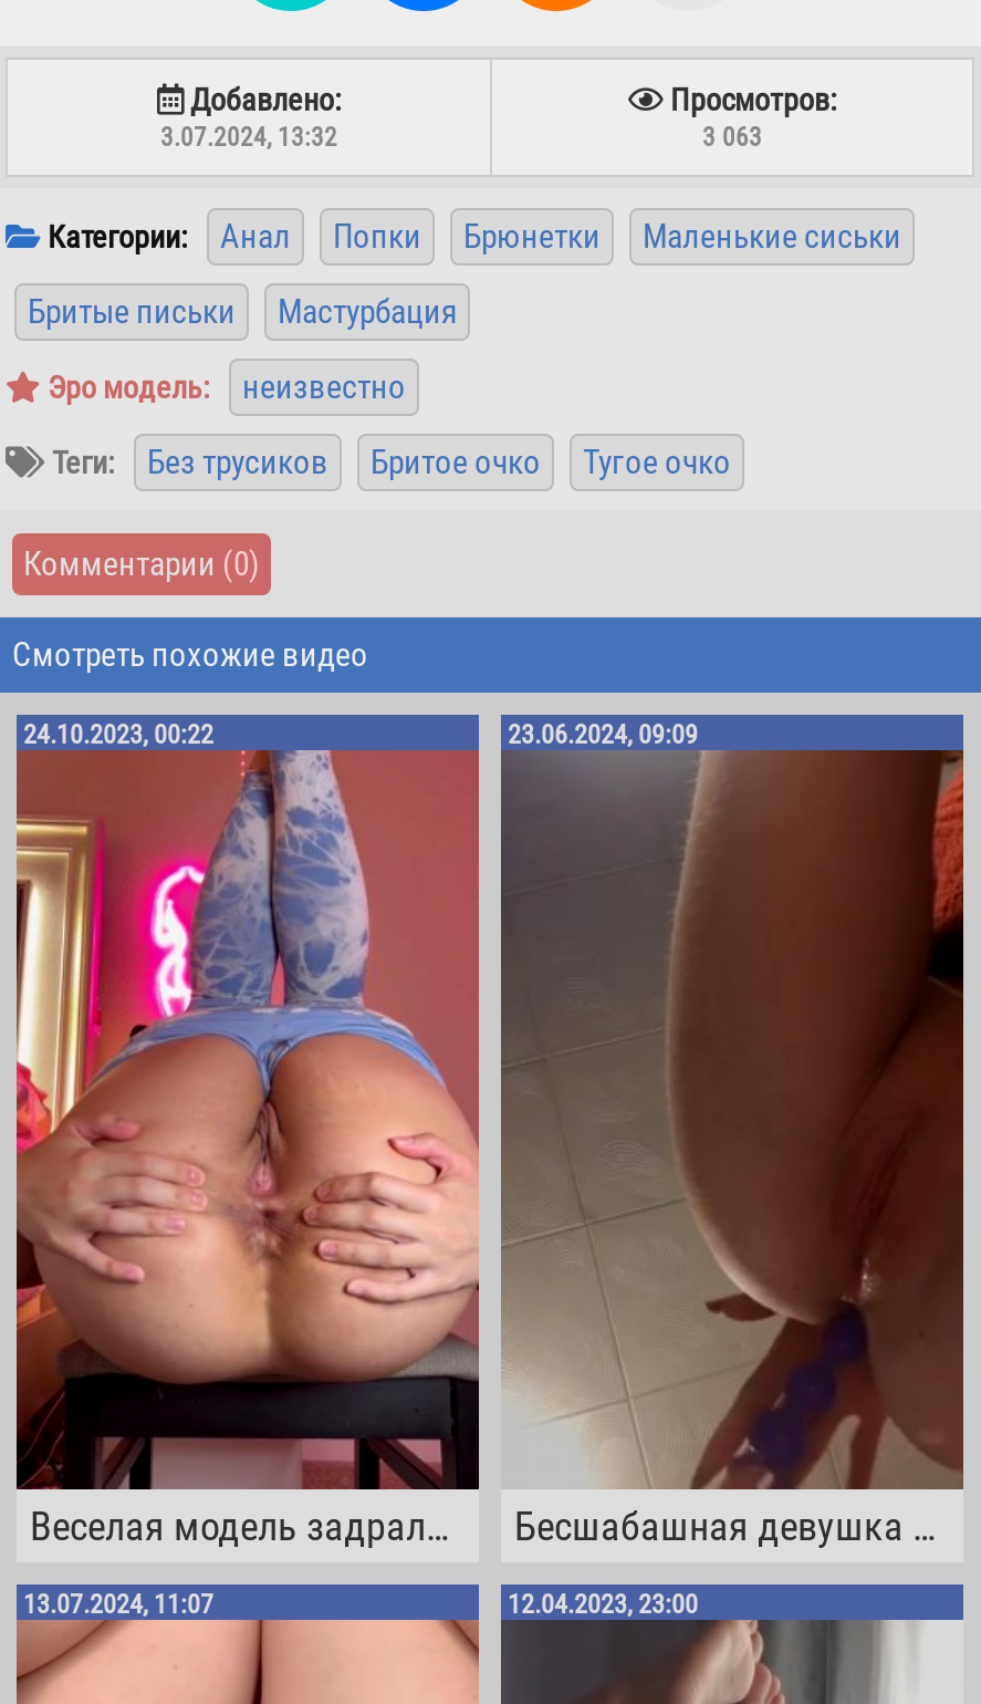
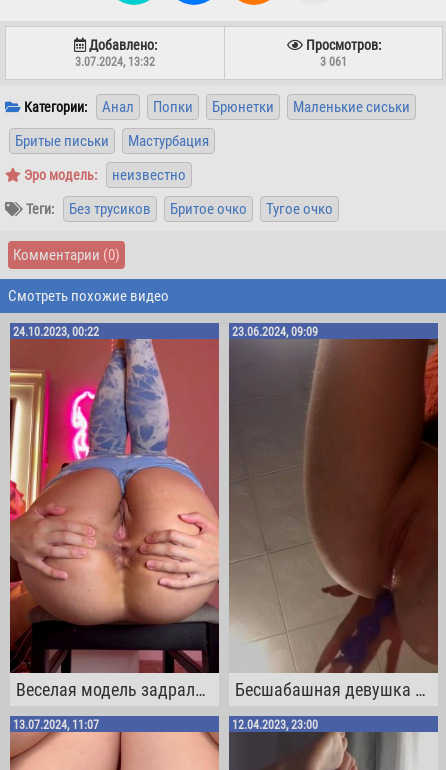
[702,122,762,153] 3 063 -> [320,55,347,69] 3 061

